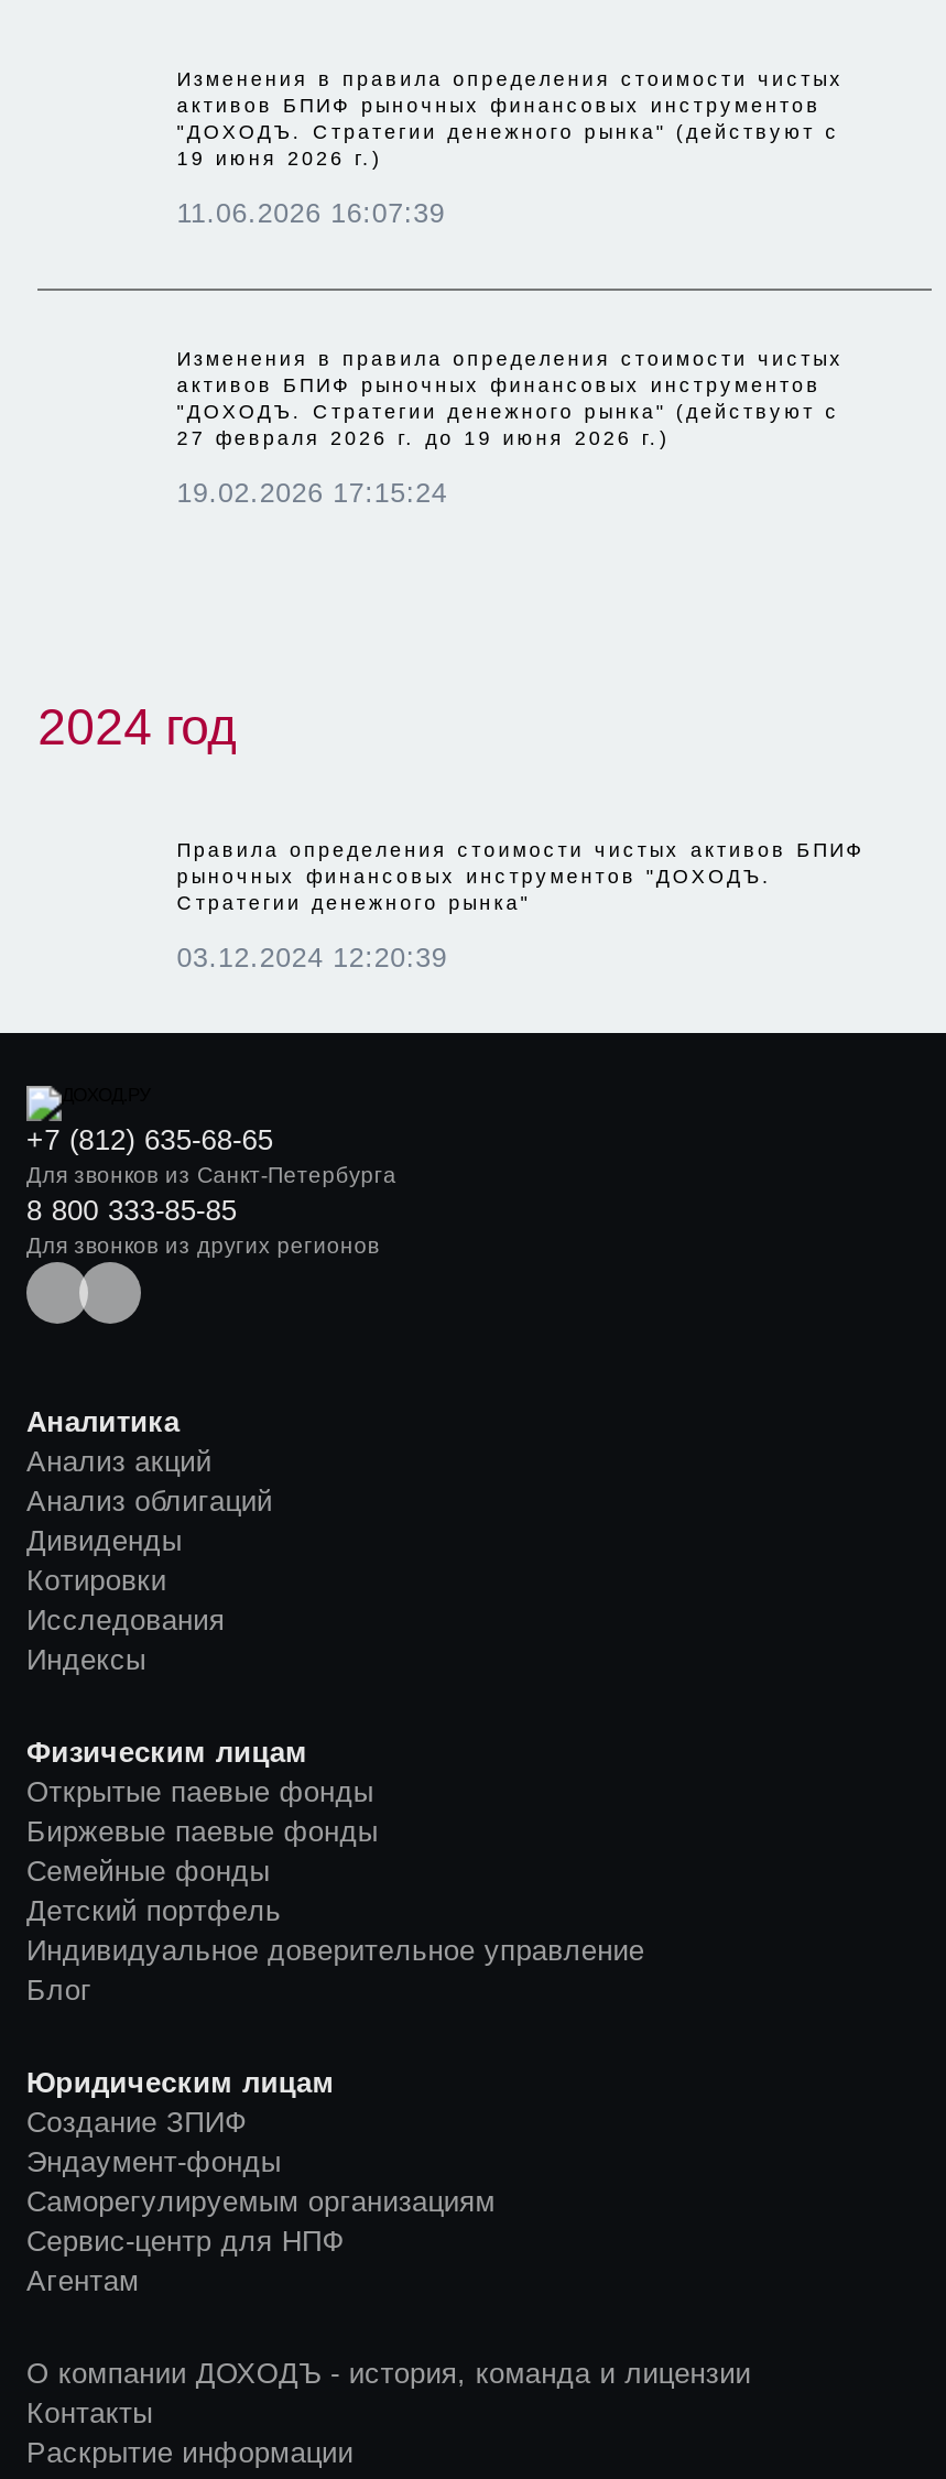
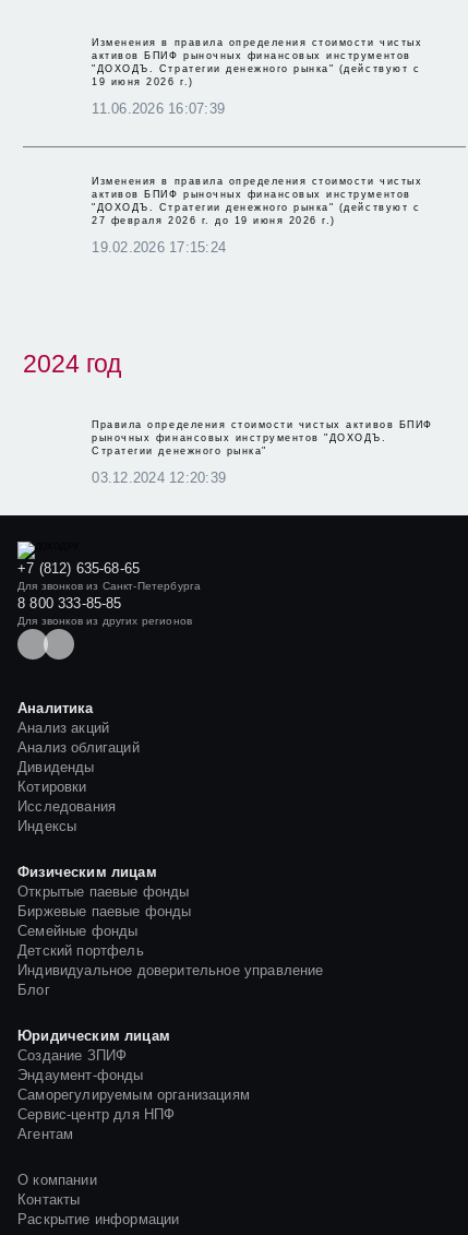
[26,2356,751,2389] О компании ДОХОДЪ - история, команда и лицензии -> [17,1171,97,1188] О компании

